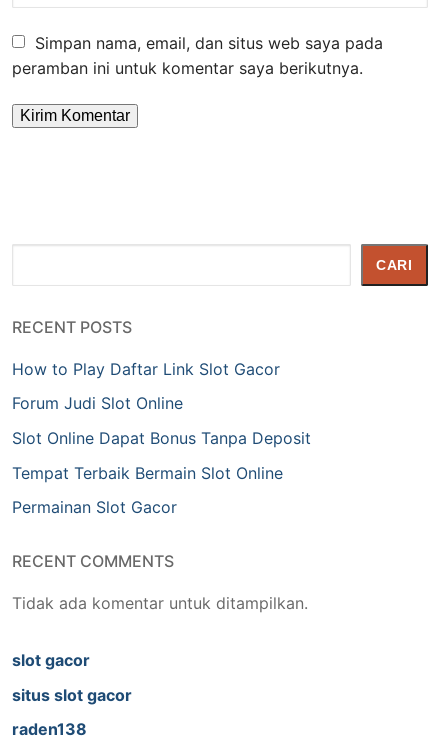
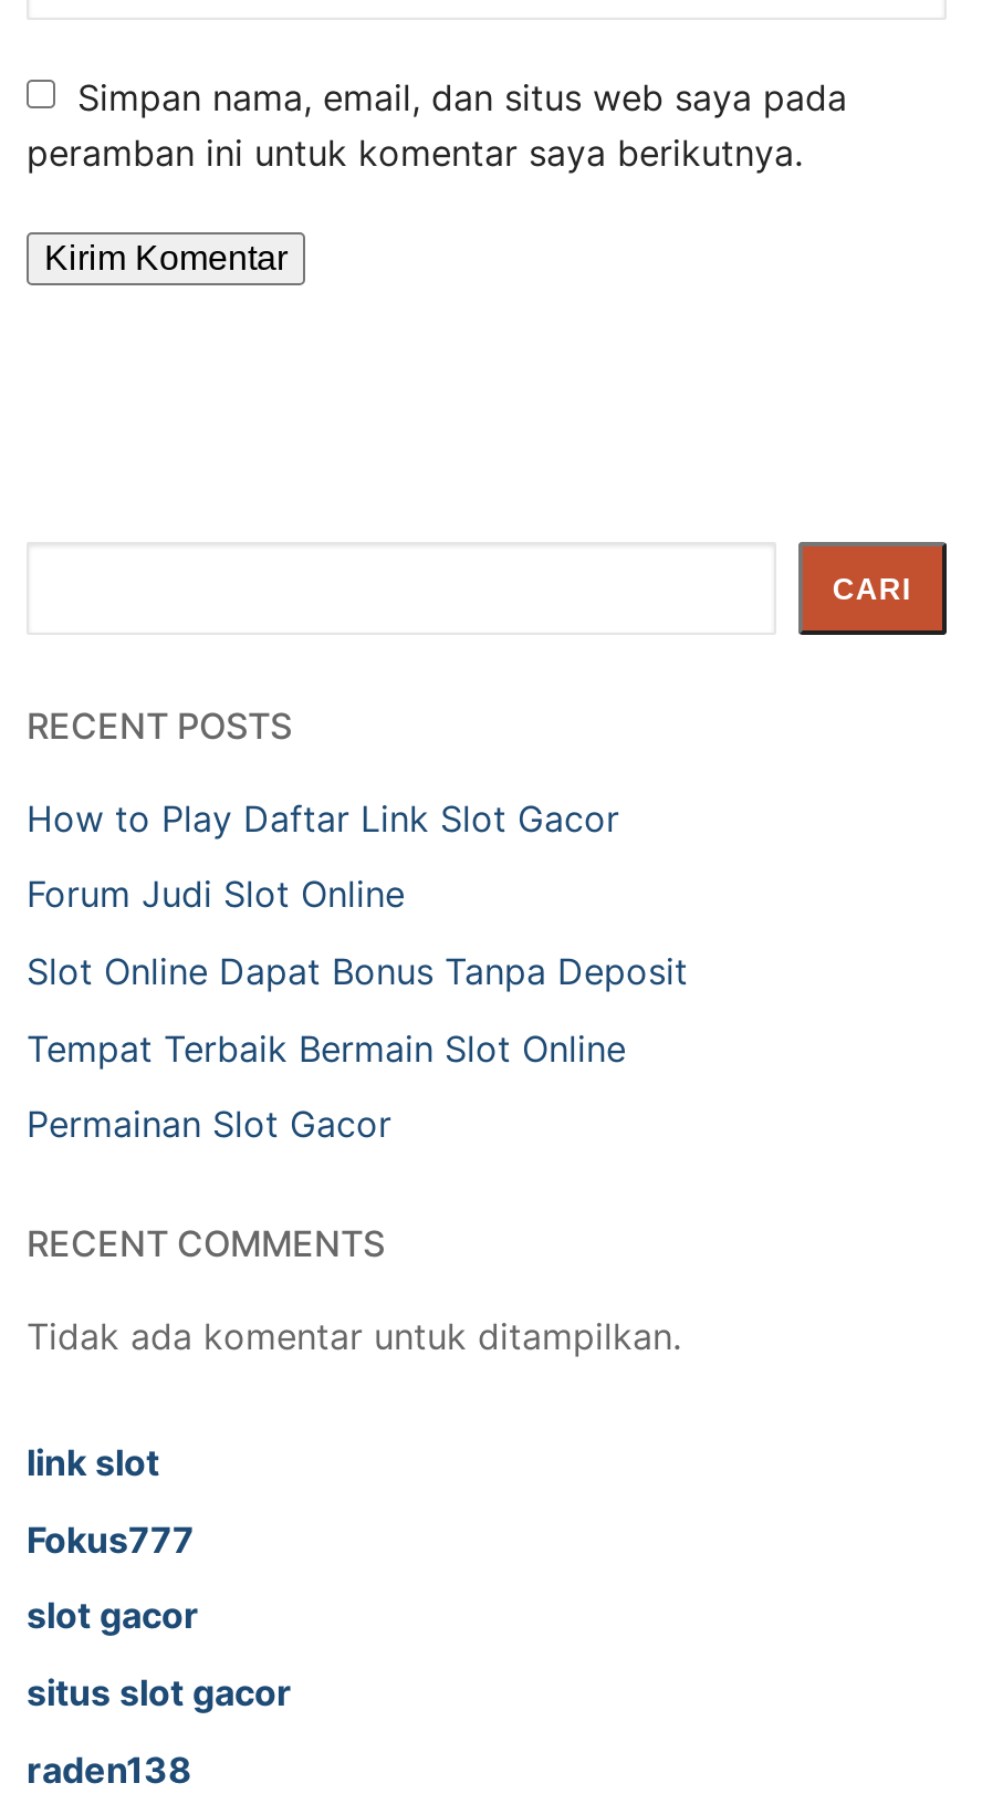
none -> [27,1441,195,1561] link slot | Fokus777

